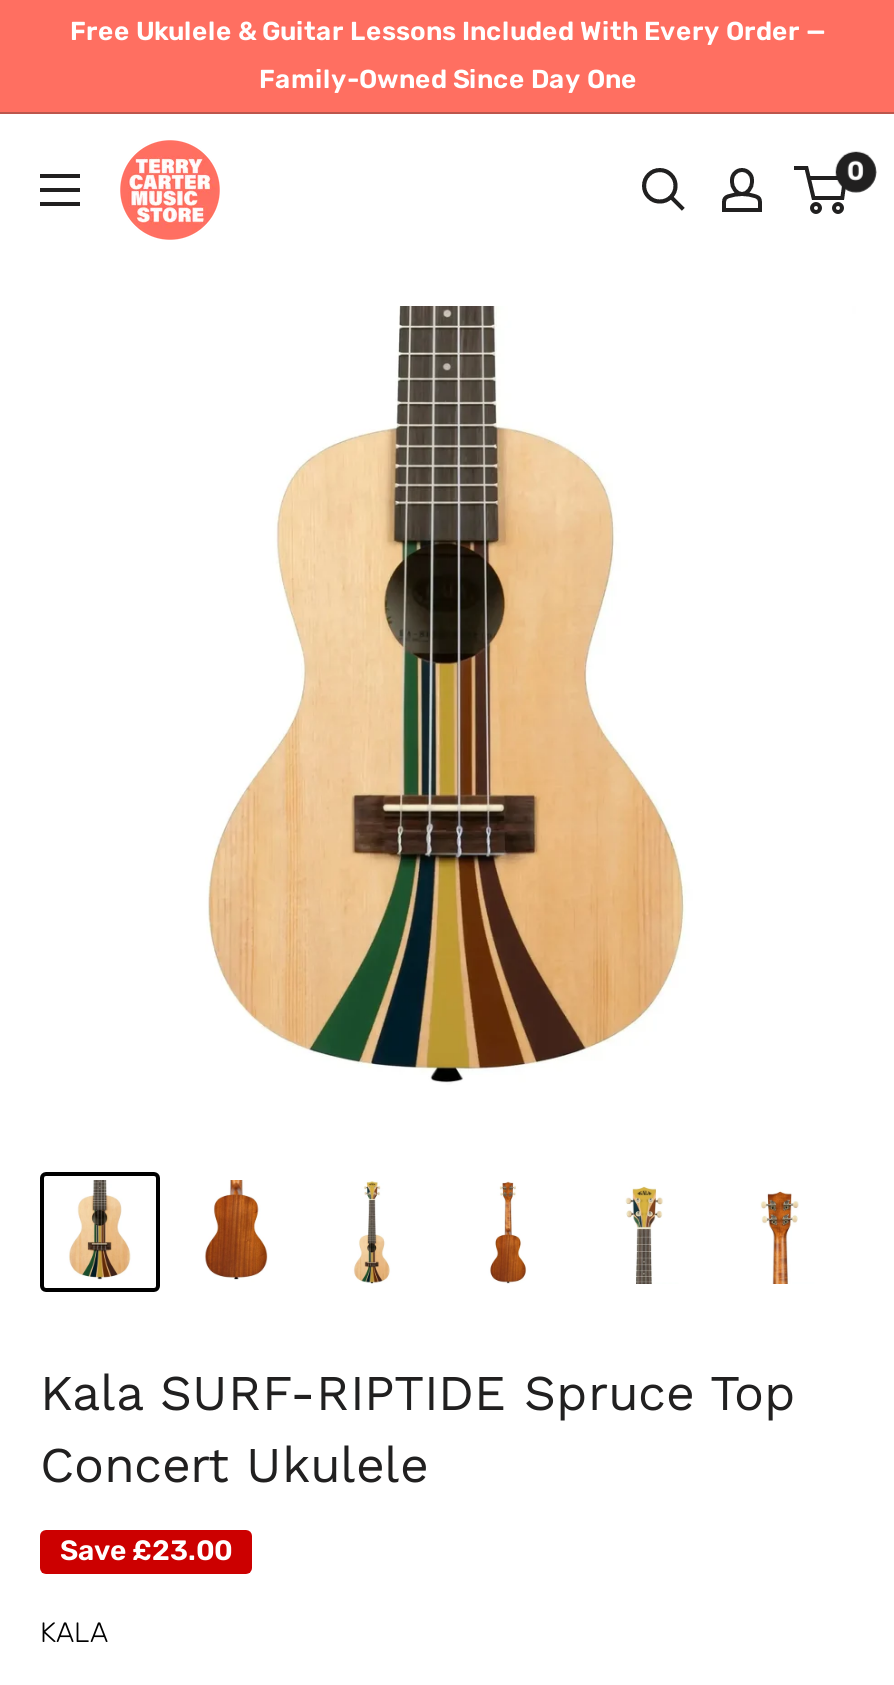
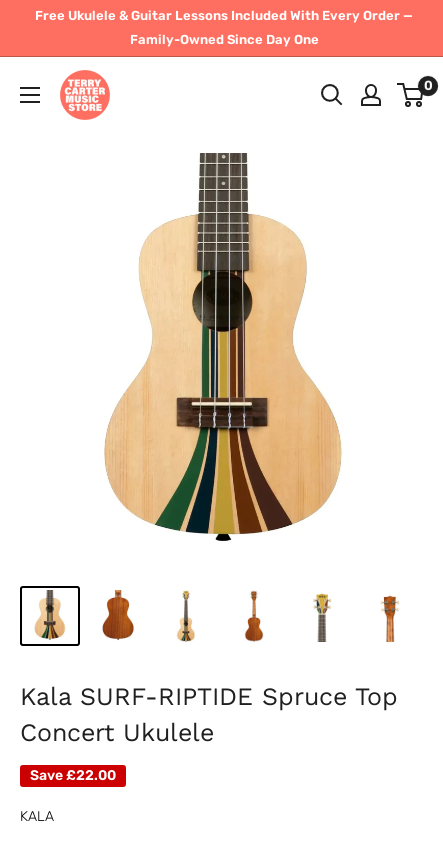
[60,1534,232,1568] Save £23.00 -> [30,767,116,784] Save £22.00

